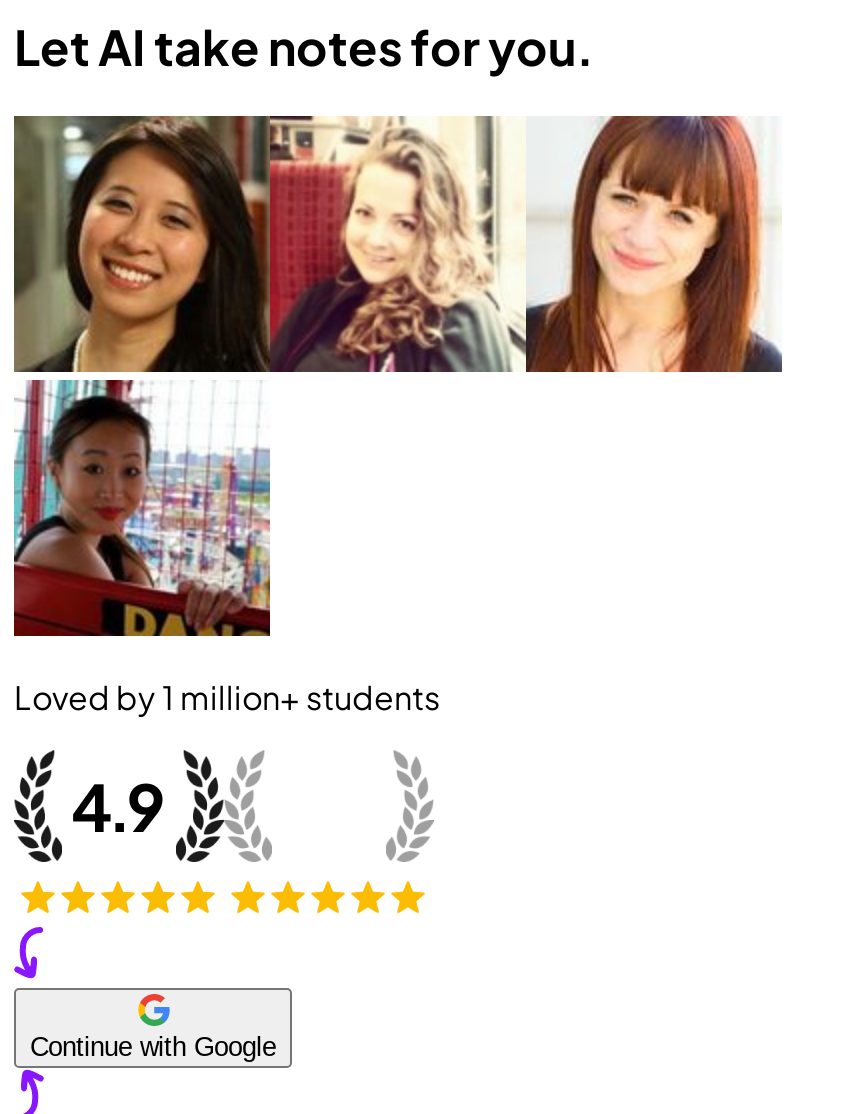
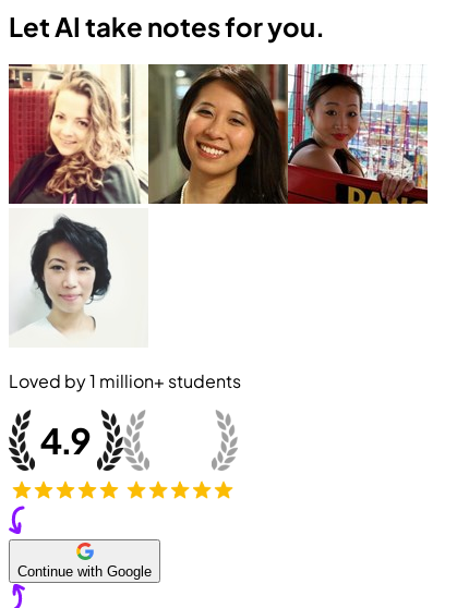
[12,114,784,638] [image] -> [8,63,429,348] [image]

